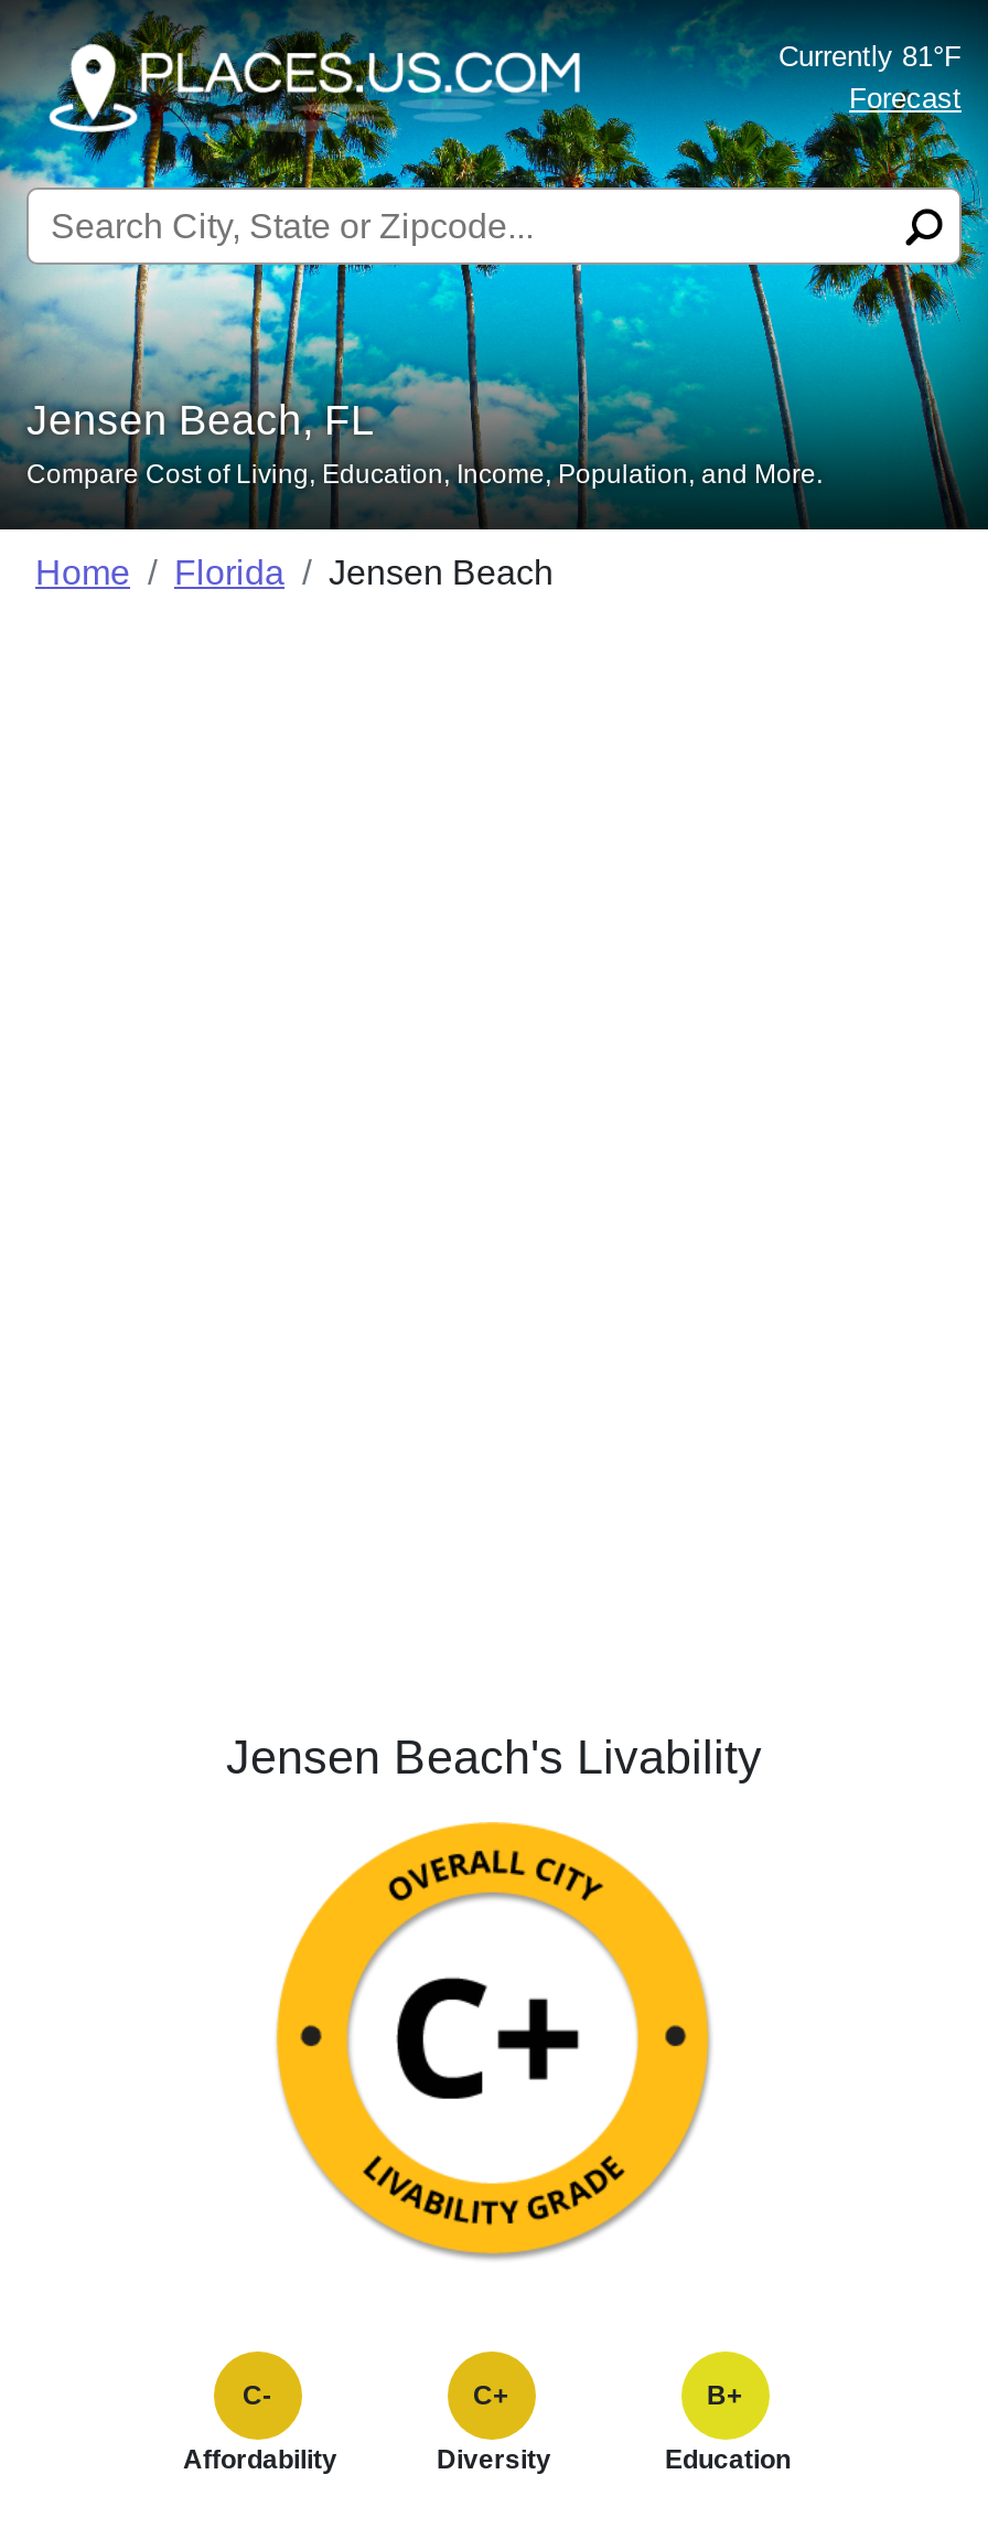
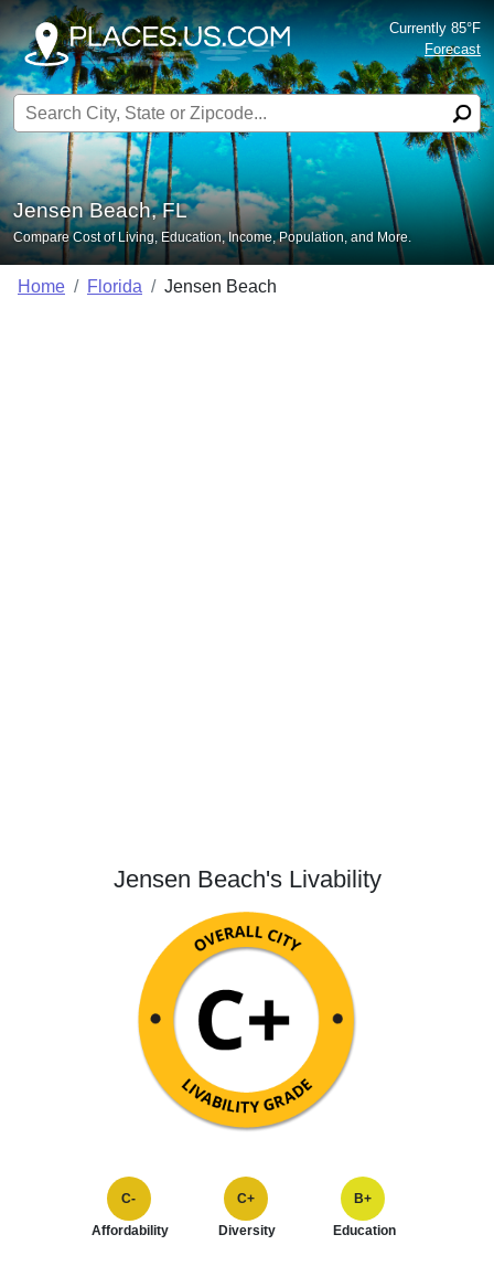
[778,40,962,73] Currently 81°F -> [389,20,481,36] Currently 85°F

